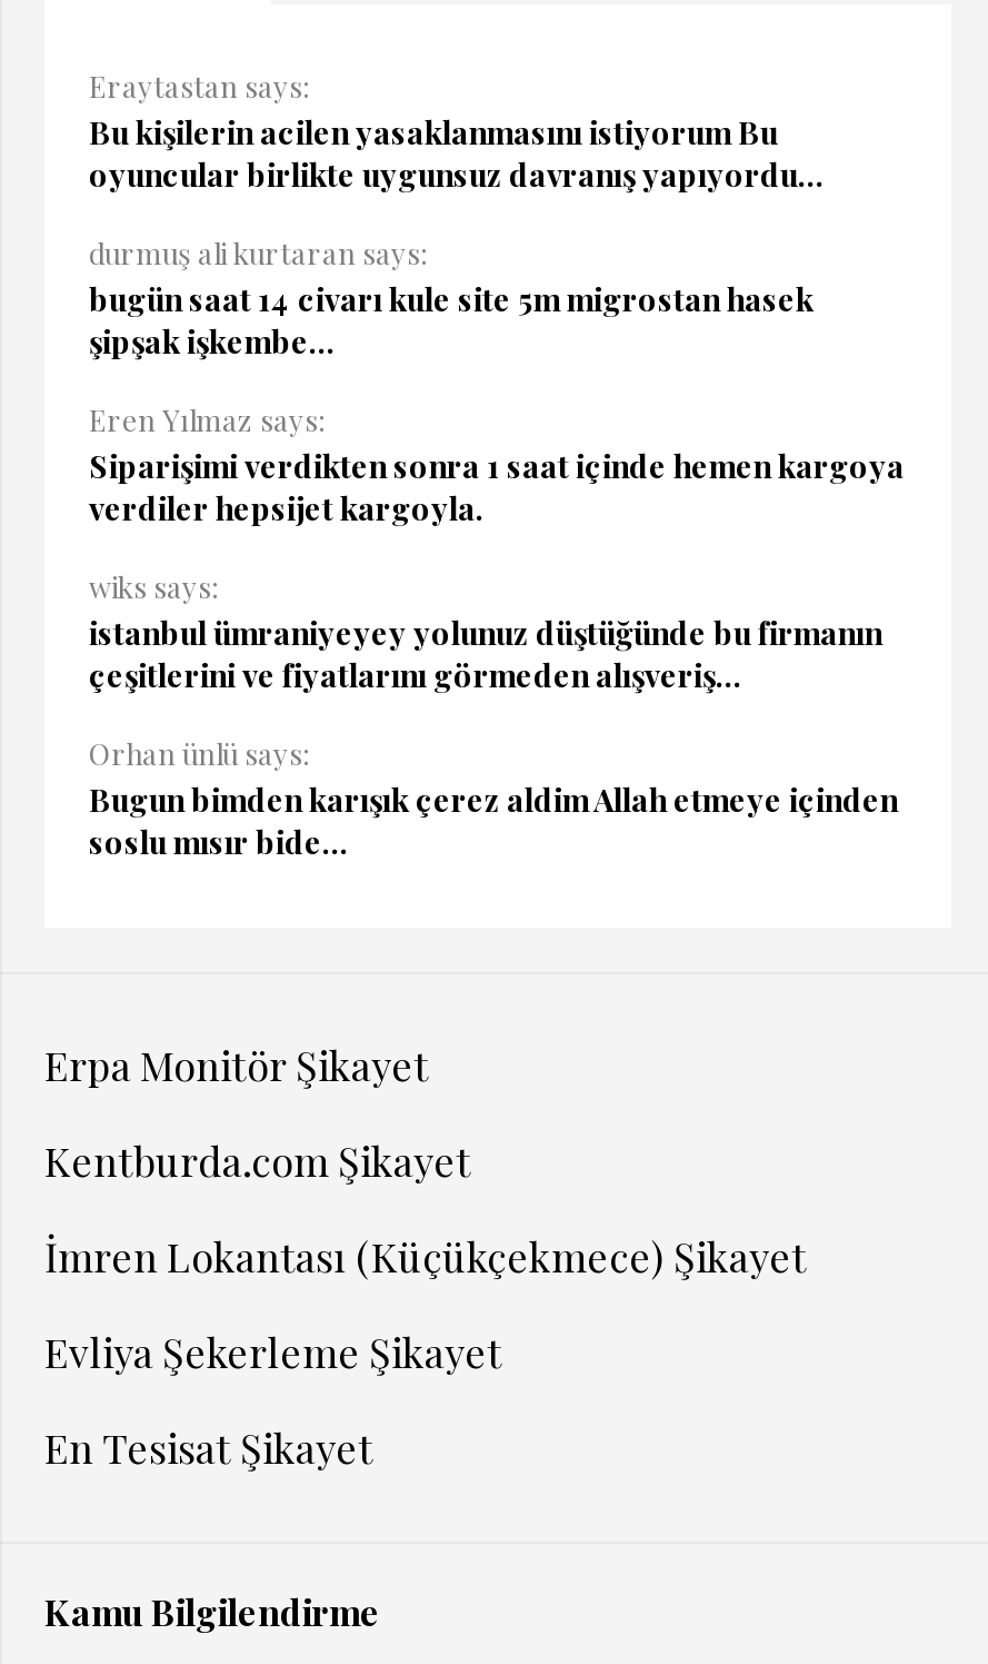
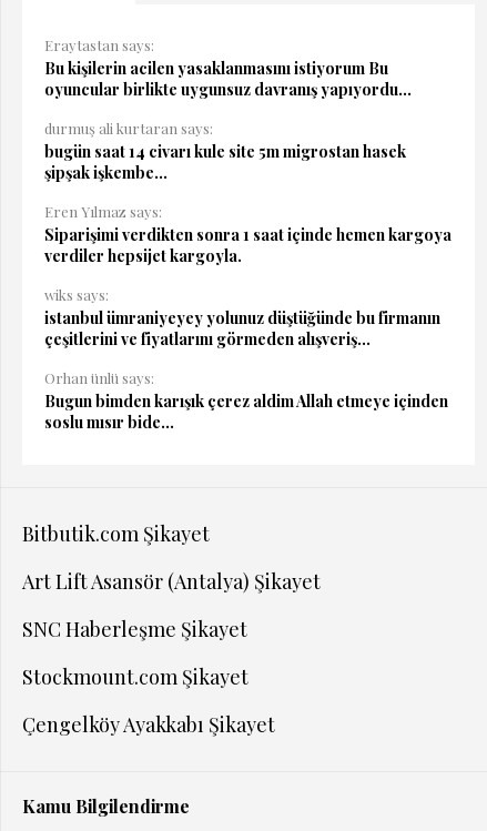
[44,1039,429,1092] Erpa Monitör Şikayet -> [22,520,210,547] Bitbutik.com Şikayet
[44,1135,471,1188] Kentburda.com Şikayet -> [22,568,321,595] Art Lift Asansör (Antalya) Şikayet
[44,1230,807,1284] İmren Lokantası (Küçükçekmece) Şikayet -> [22,616,247,642] SNC Haberleşme Şikayet
[44,1326,502,1379] Evliya Şekerleme Şikayet -> [22,663,248,690] Stockmount.com Şikayet
[44,1422,373,1475] En Tesisat Şikayet -> [22,711,275,738] Çengelköy Ayakkabı Şikayet

